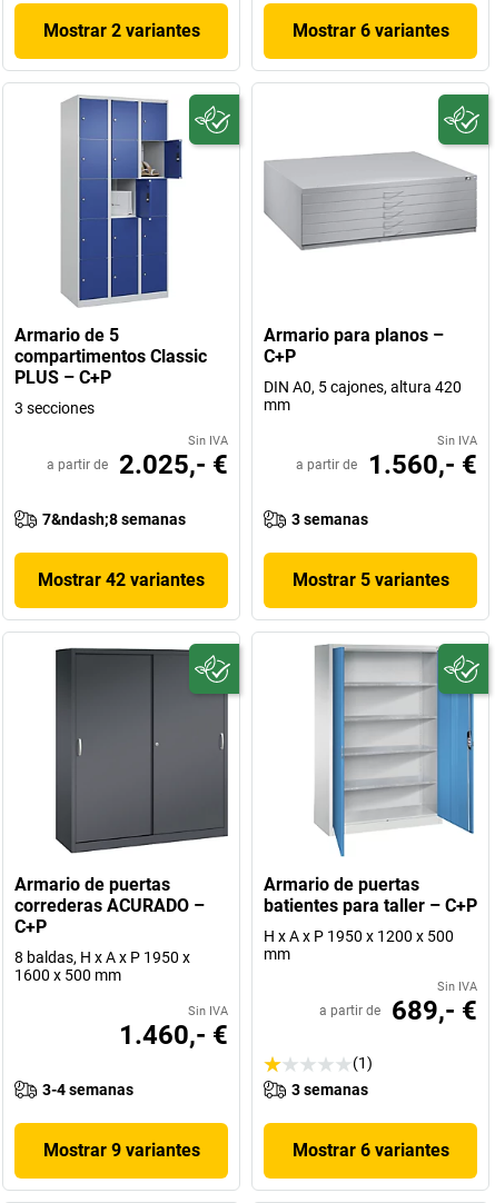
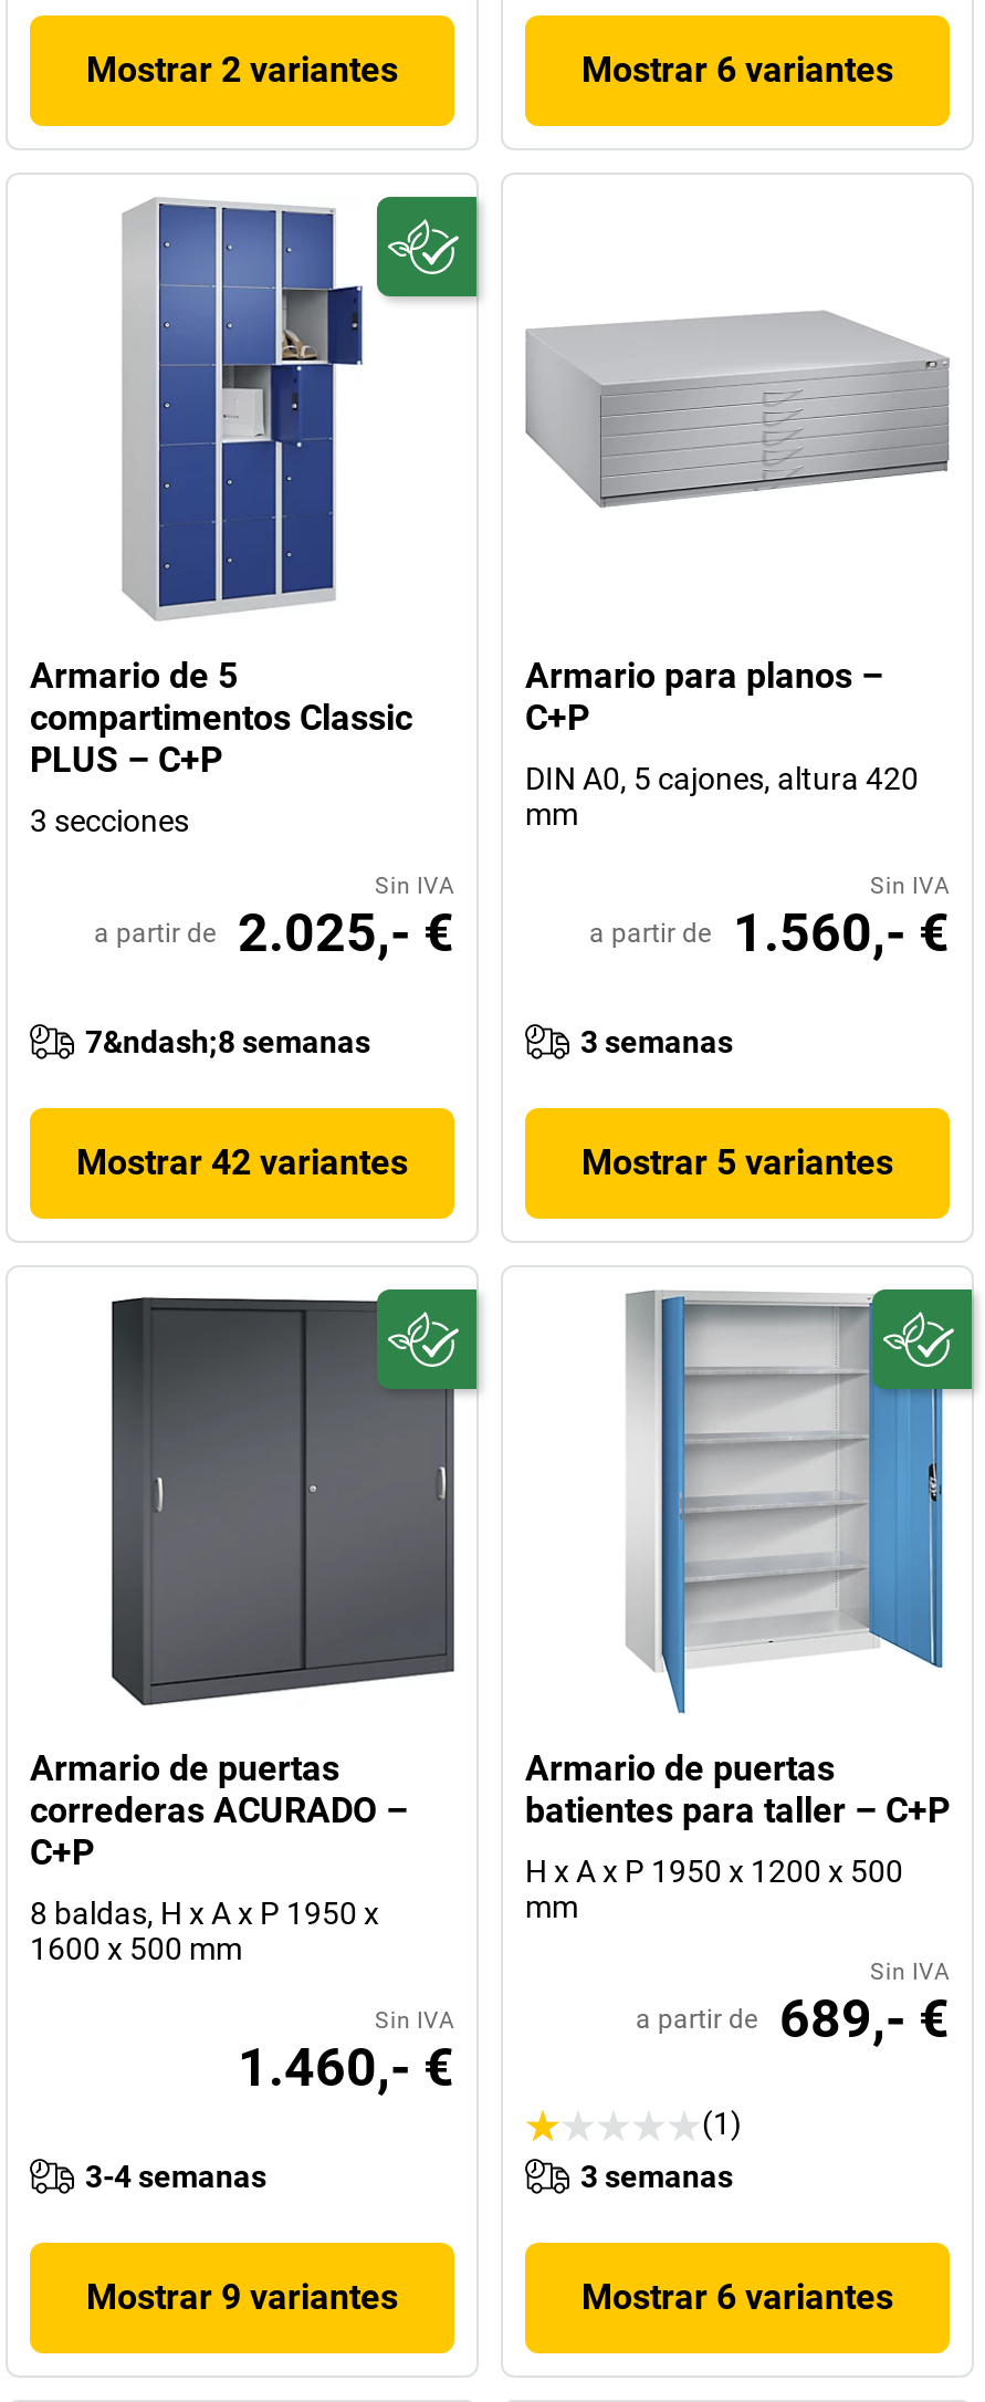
[437,93,491,147] [image] -> none

